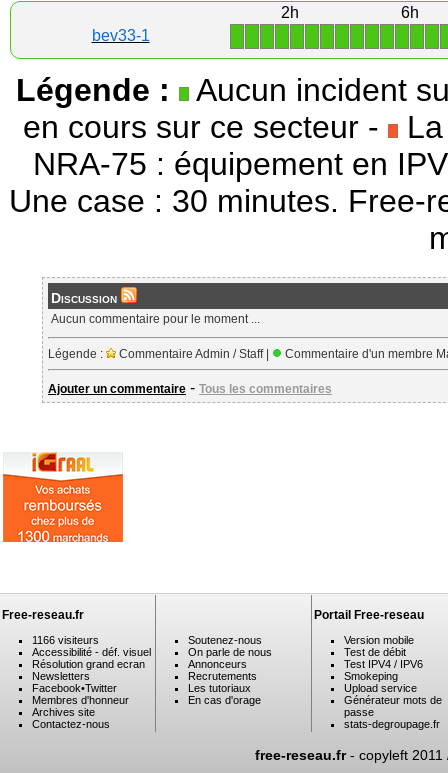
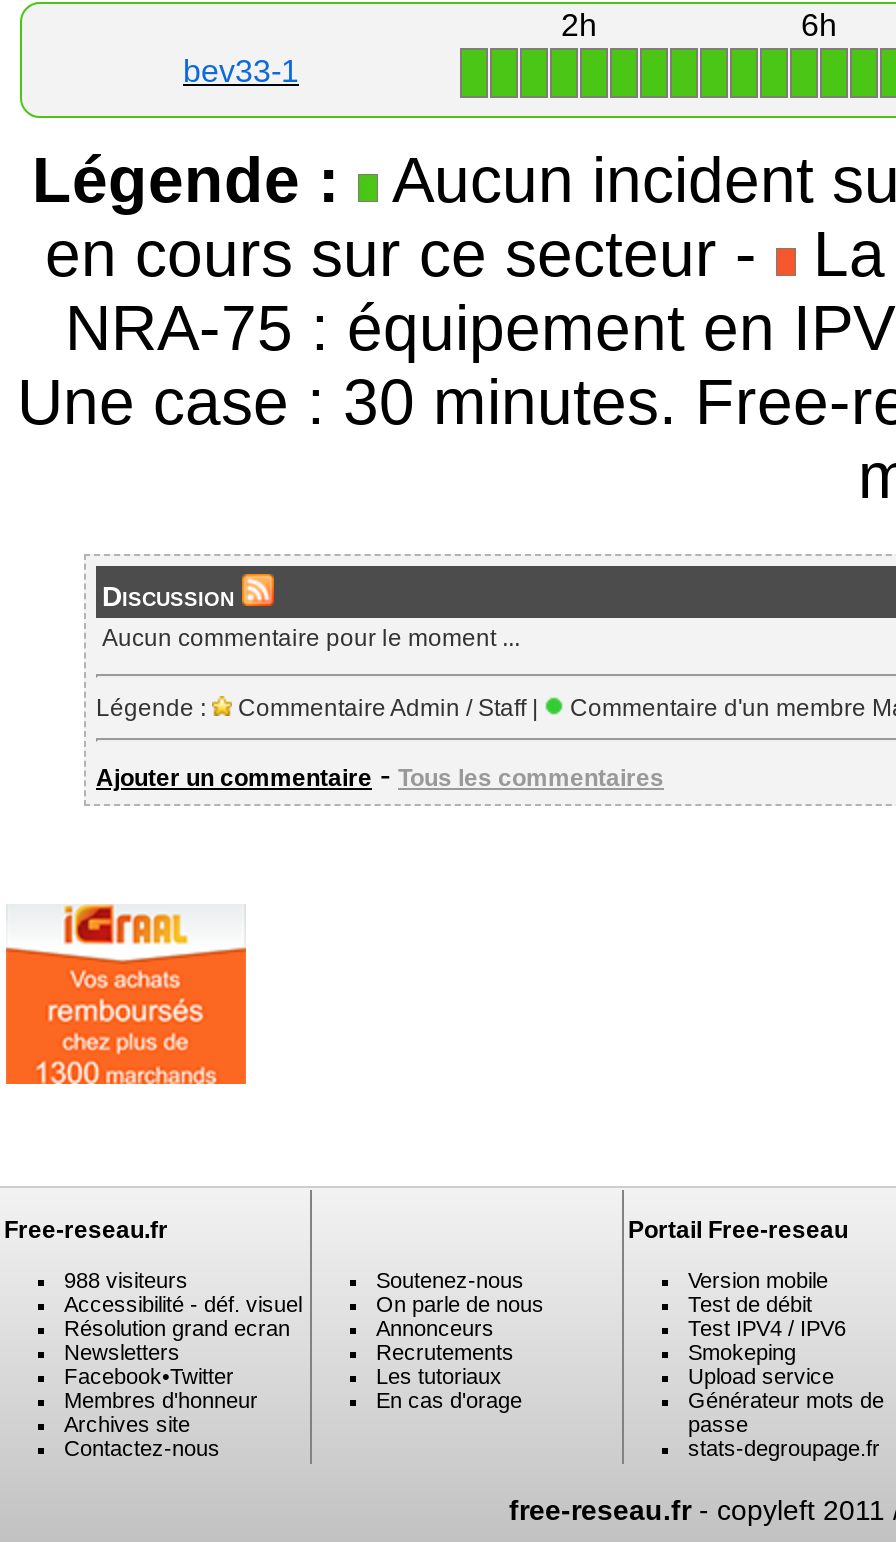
[32,634,99,646] 1166 visiteurs -> [64,1268,188,1292] 988 visiteurs

